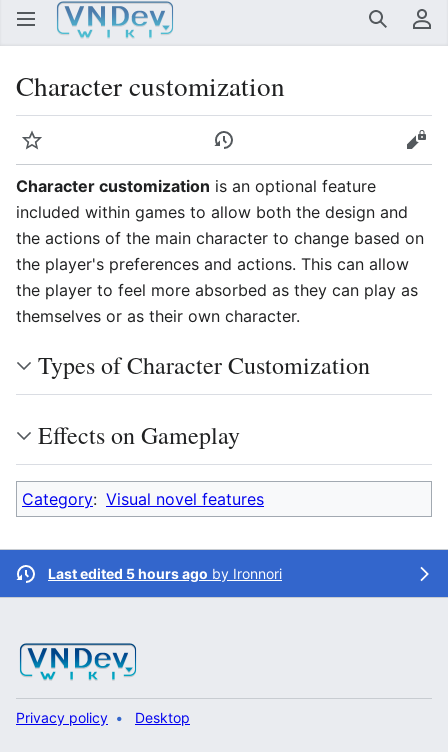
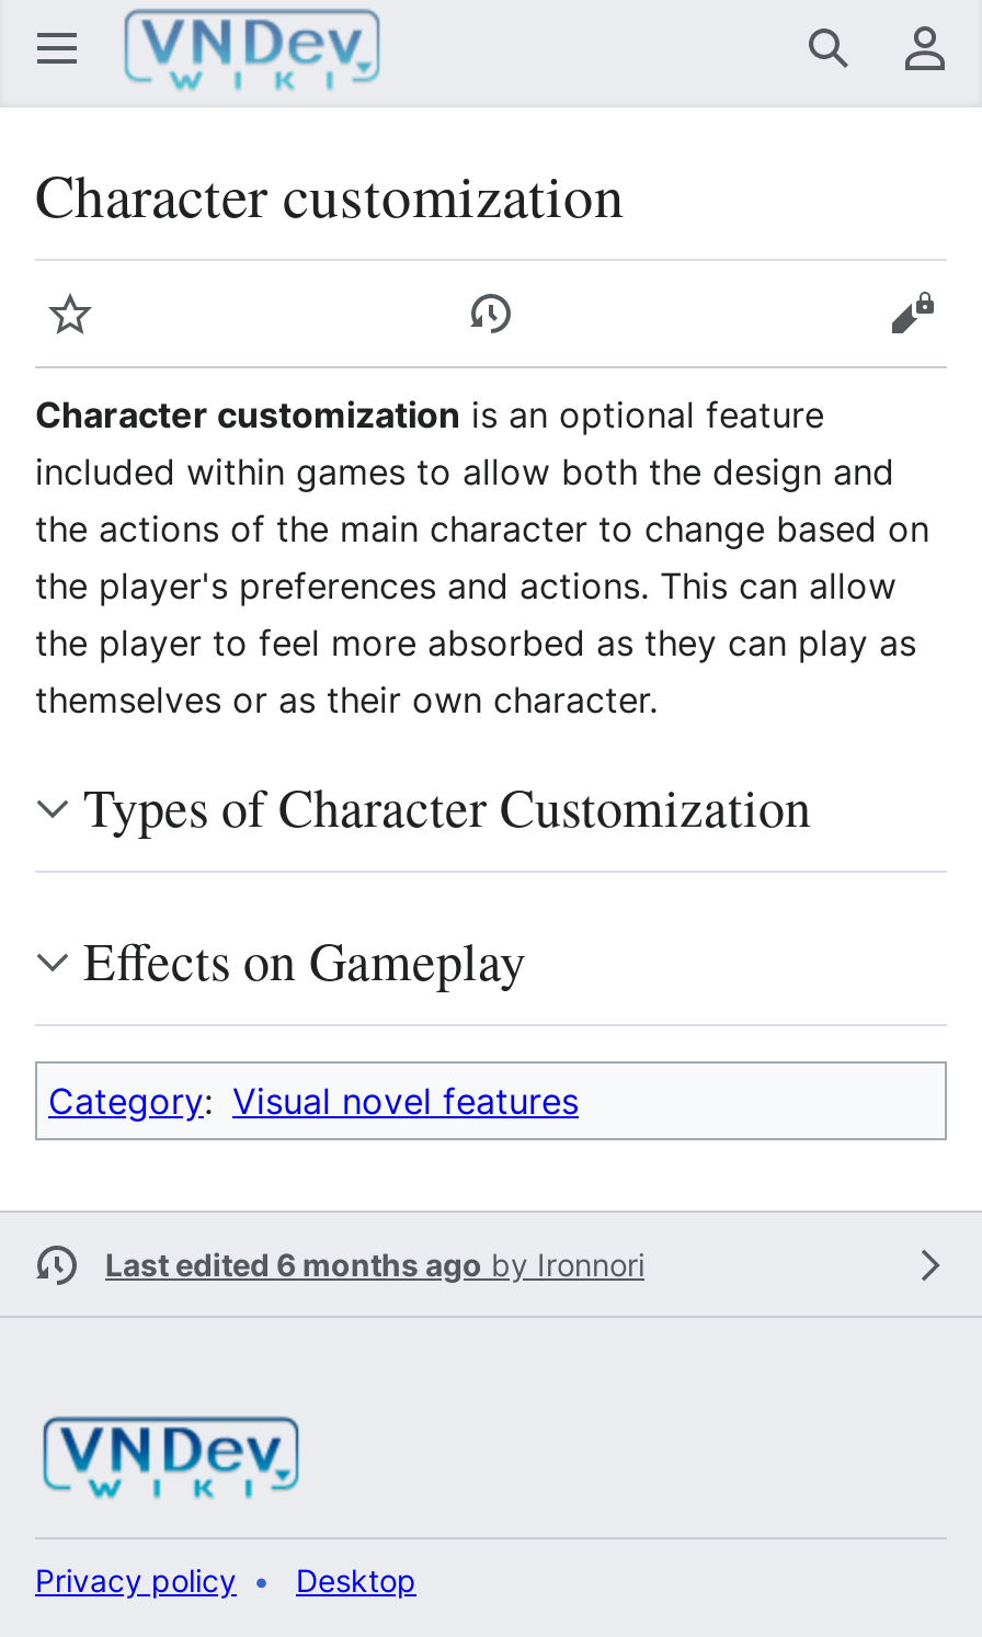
[48,565,282,582] Last edited 5 hours ago by Ironnori -> [105,1246,644,1283] Last edited 6 months ago by Ironnori

